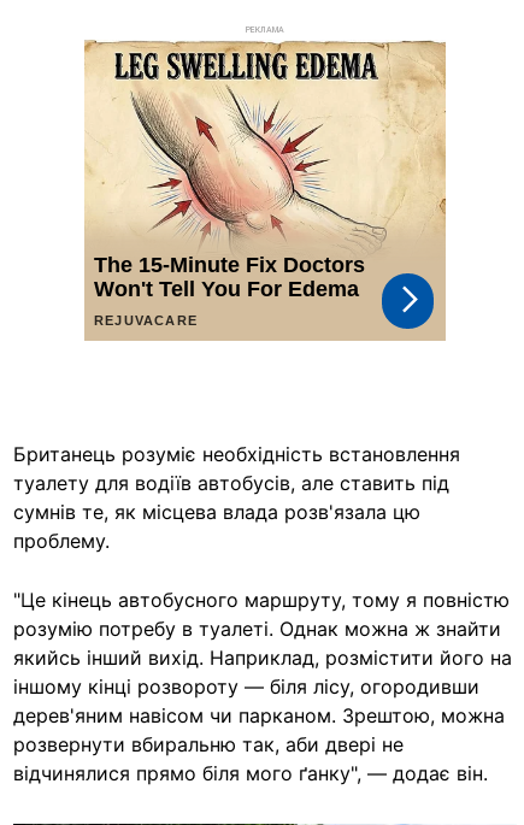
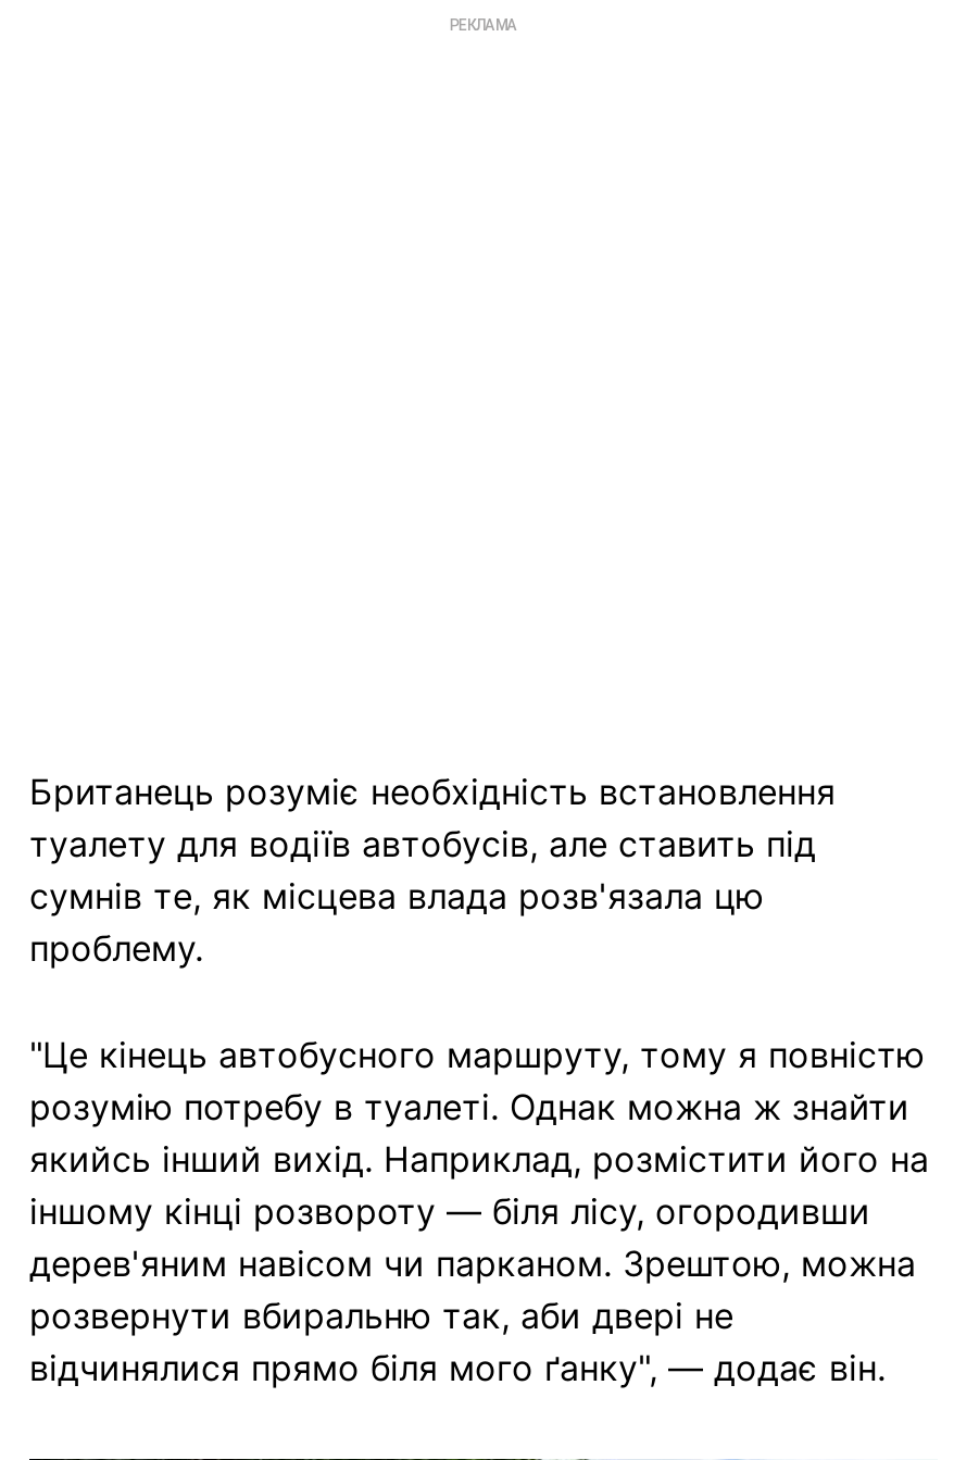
[83,39,447,342] [image] -> none

